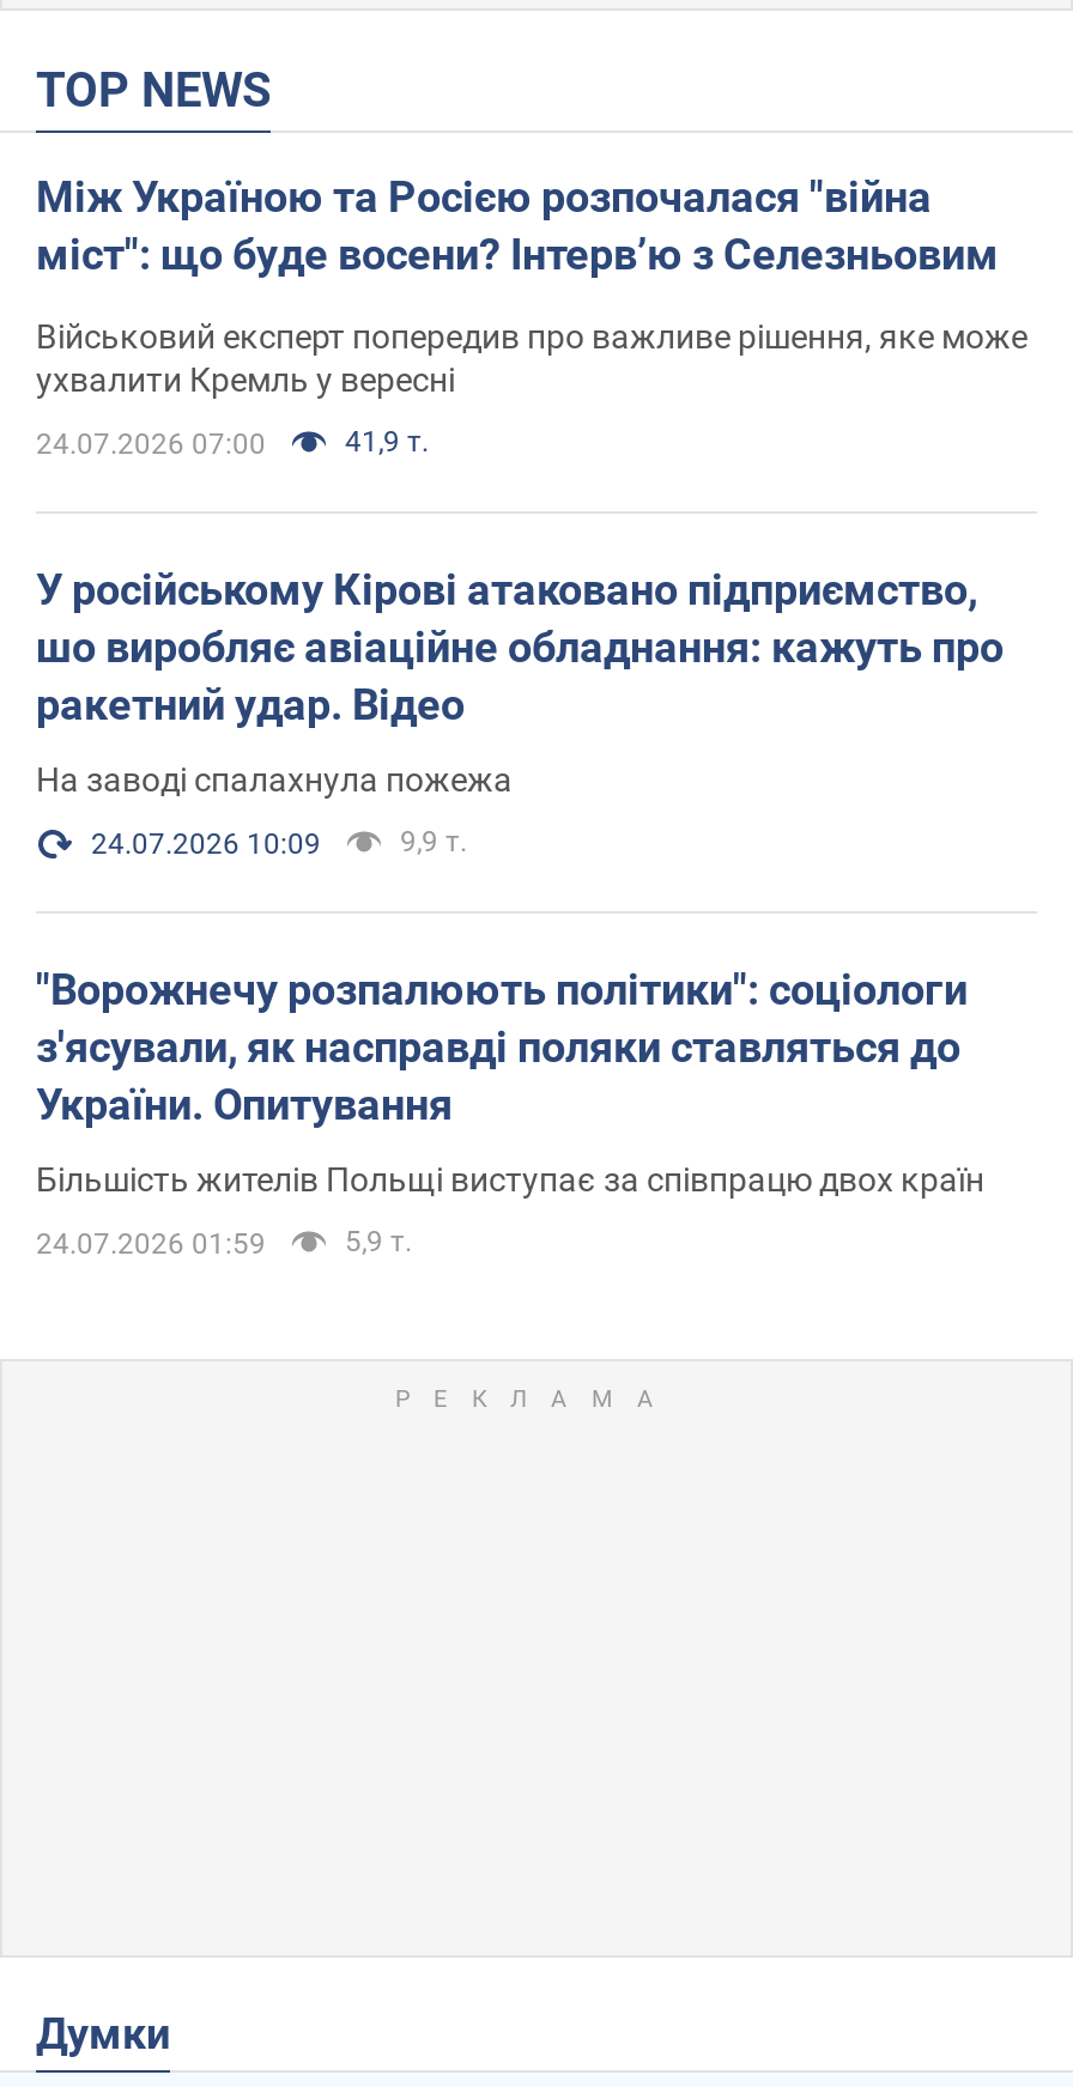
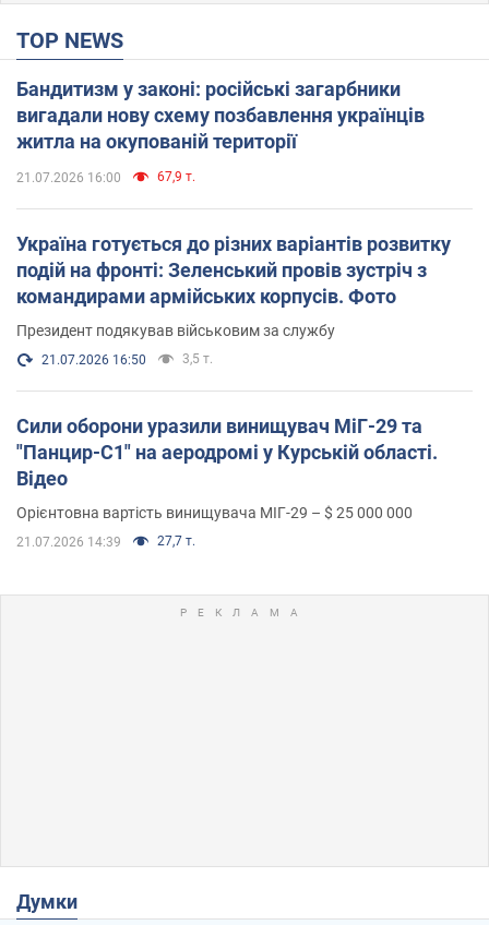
[36,172,1027,1262] Між Україною та Росією розпочалася "війна | міст": що буде восени? Інтерв’ю з Селезньовим | Військовий експерт попередив про важливе рішення, яке може | ухвалити Кремль у вересні | 24.07.2026 07:00 | 41,9 т. | У російському Кірові атаковано підприємство, | шо виробляє авіаційне обладнання: кажуть про | ракетний удар. Відео | На заводі спалахнула пожежа | 24.07.2026 10:09 | 9,9 т. | "Ворожнечу розпалюють політики": соціологи | з'ясували, як насправді поляки ставляться до | України. Опитування | Більшість жителів Польщі виступає за співпрацю двох країн | 24.07.2026 01:59 | 5,9 т. -> [16,78,451,550] Бандитизм у законі: російські загарбники | вигадали нову схему позбавлення українців | житла на окупованій території | 21.07.2026 16:00 | 67,9 т. | Україна готується до різних варіантів розвитку | подій на фронті: Зеленський провів зустріч з | командирами армійських корпусів. Фото | Президент подякував військовим за службу | 21.07.2026 16:50 | 3,5 т. | Сили оборони уразили винищувач МіГ-29 та | "Панцир-С1" на аеродромі у Курській області. | Відео | Орієнтовна вартість винищувача МІГ-29 – $ 25 000 000 | 21.07.2026 14:39 | 27,7 т.

